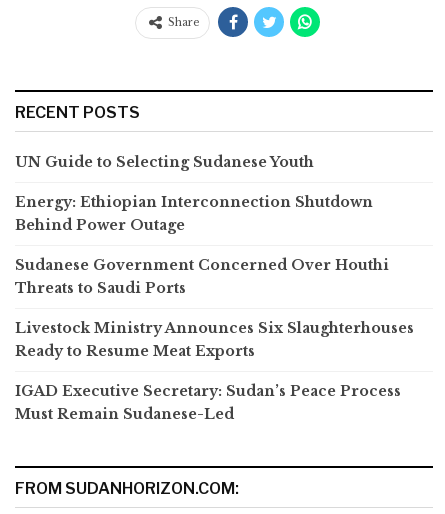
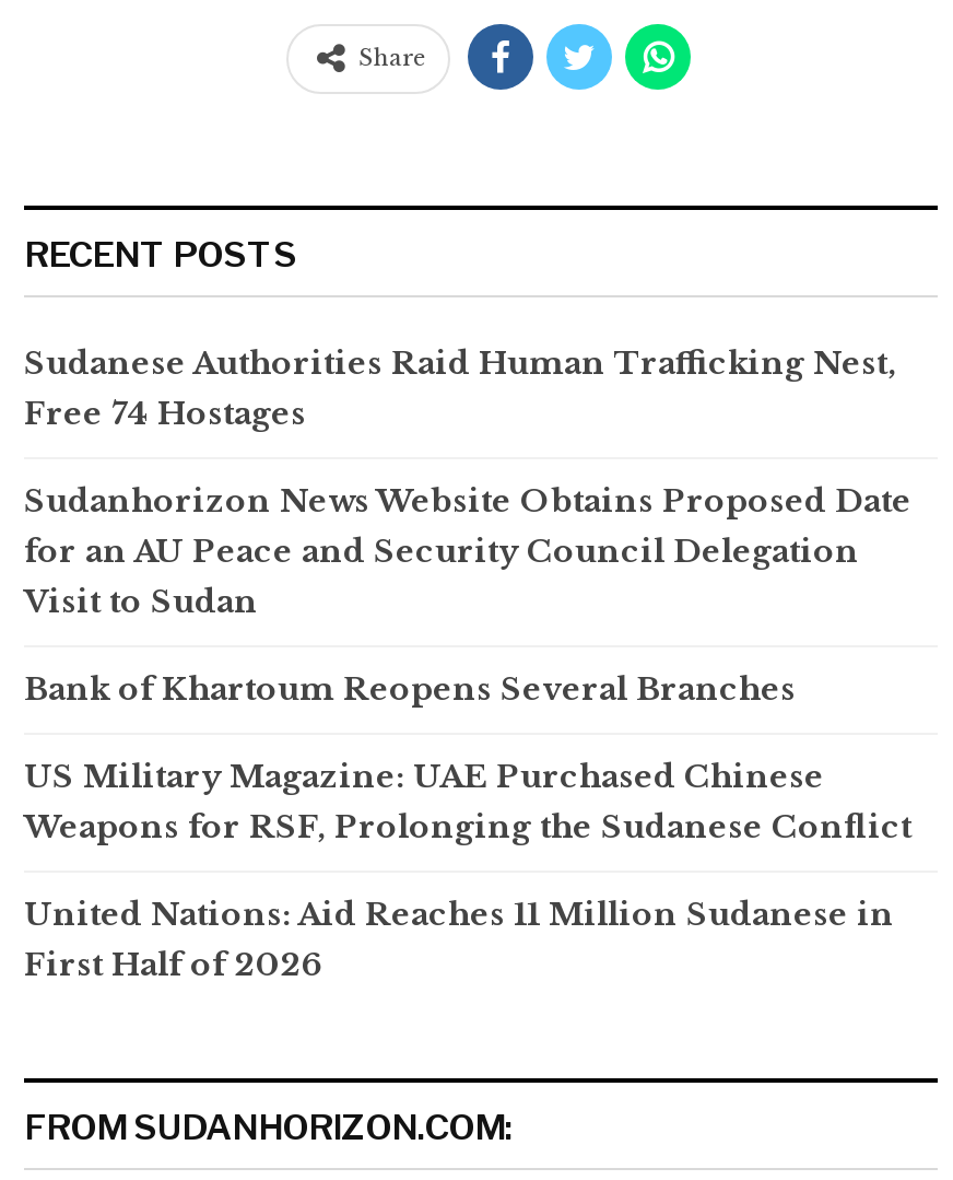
[15,153,314,171] UN Guide to Selecting Sudanese Youth -> [24,343,896,432] Sudanese Authorities Raid Human Trafficking Nest, | Free 74 Hostages
[15,193,373,234] Energy: Ethiopian Interconnection Shutdown | Behind Power Outage -> [24,481,911,621] Sudanhorizon News Website Obtains Proposed Date | for an AU Peace and Security Council Delegation | Visit to Sudan
[15,256,389,297] Sudanese Government Concerned Over Houthi | Threats to Saudi Ports -> [24,669,796,708] Bank of Khartoum Reopens Several Branches
[15,319,414,360] Livestock Ministry Announces Six Slaughterhouses | Ready to Resume Meat Exports -> [24,756,911,846] US Military Magazine: UAE Purchased Chinese | Weapons for RSF, Prolonging the Sudanese Conflict
[15,382,401,423] IGAD Executive Secretary: Sudan’s Peace Process | Must Remain Sudanese-Led -> [24,894,894,984] United Nations: Aid Reaches 11 Million Sudanese in | First Half of 2026

